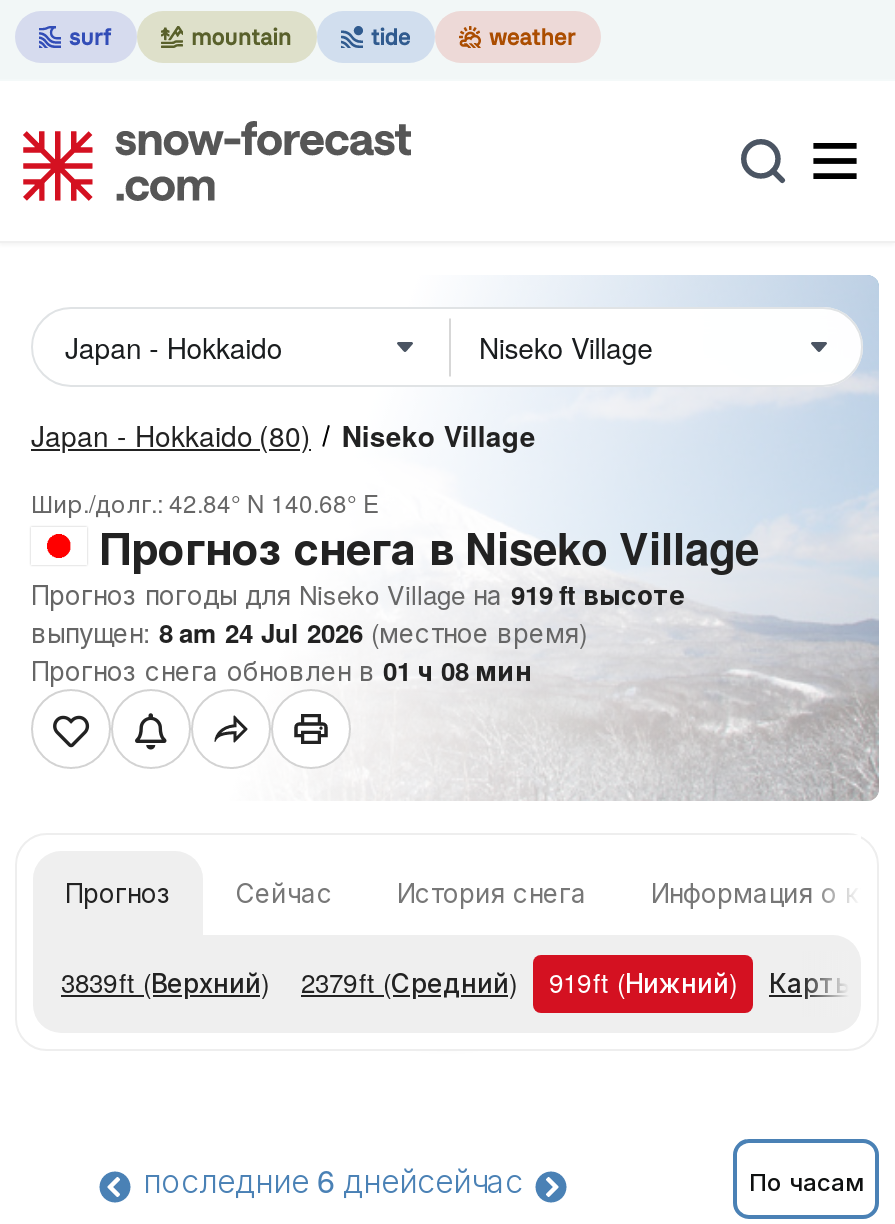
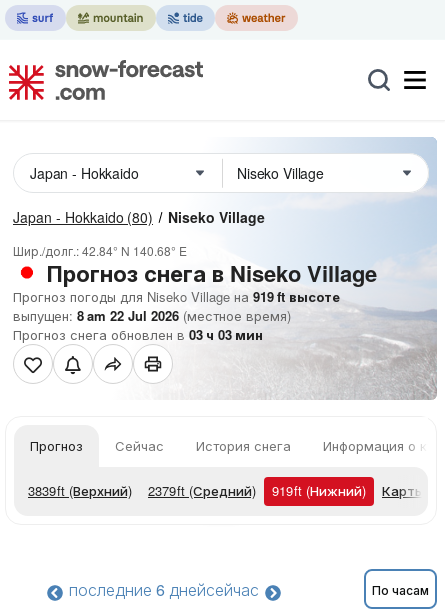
[31,613,587,651] выпущен: 8 am 24 Jul 2026 (местное время) -> [13,306,291,325] выпущен: 8 am 22 Jul 2026 (местное время)
[31,651,531,689] Прогноз снега обновлен в 01 ч 08 мин -> [13,325,263,344] Прогноз снега обновлен в 03 ч 03 мин

